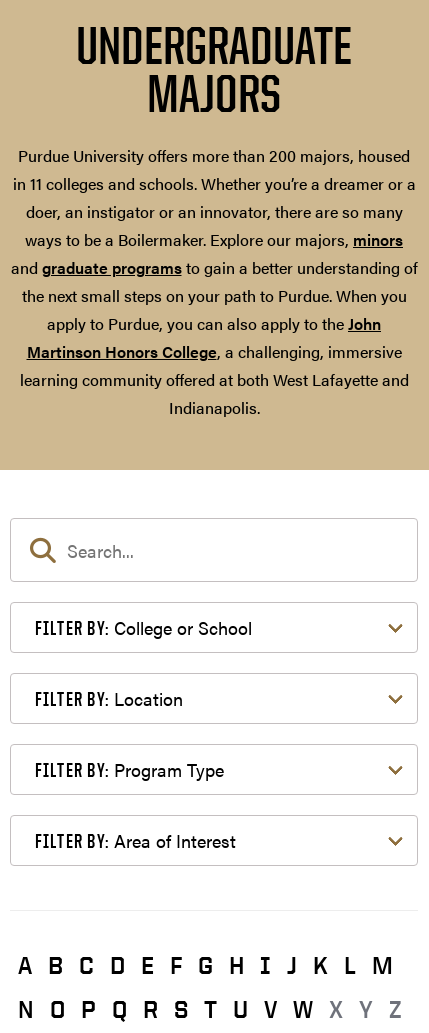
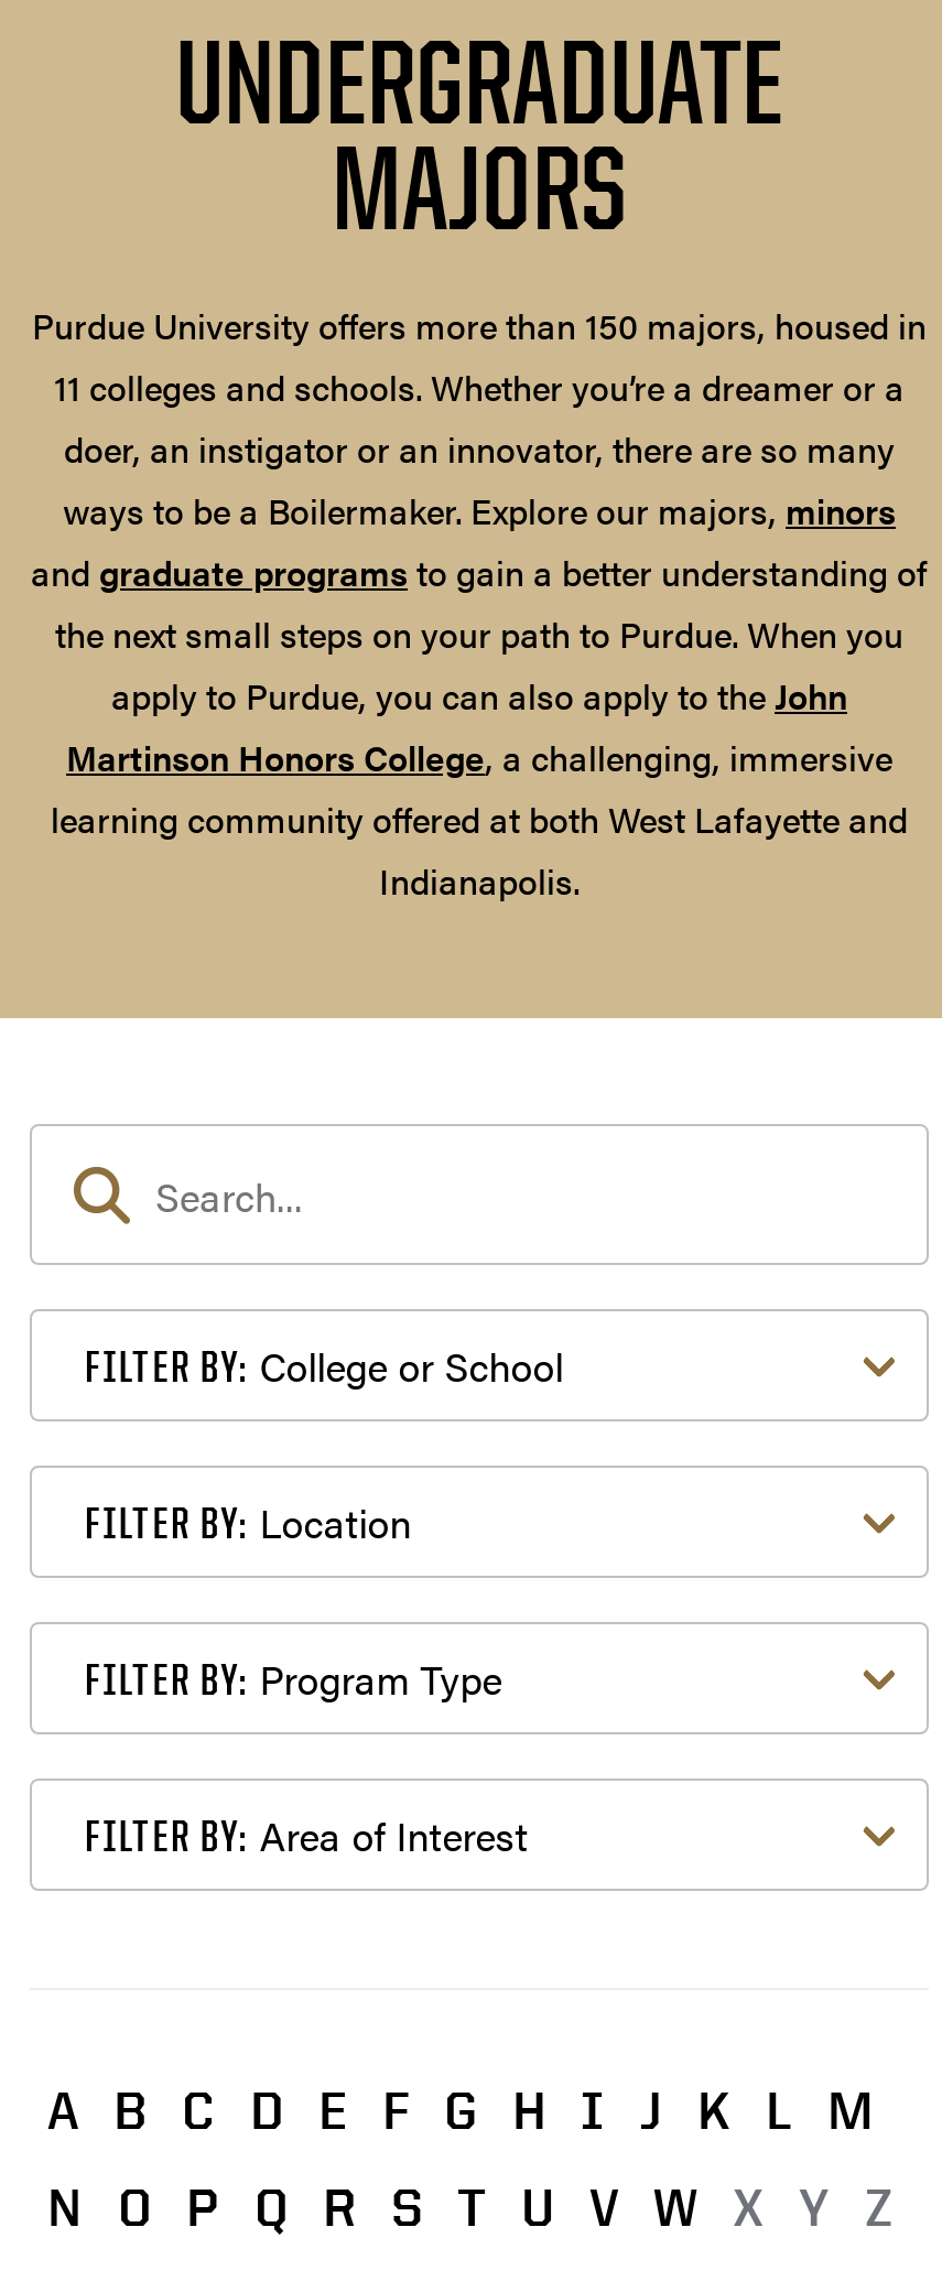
[12,144,415,195] Purdue University offers more than 200 majors, housed | in 11 colleges and schools. Whether you’re a dreamer or a -> [32,300,927,413] Purdue University offers more than 150 majors, housed in | 11 colleges and schools. Whether you’re a dreamer or a

